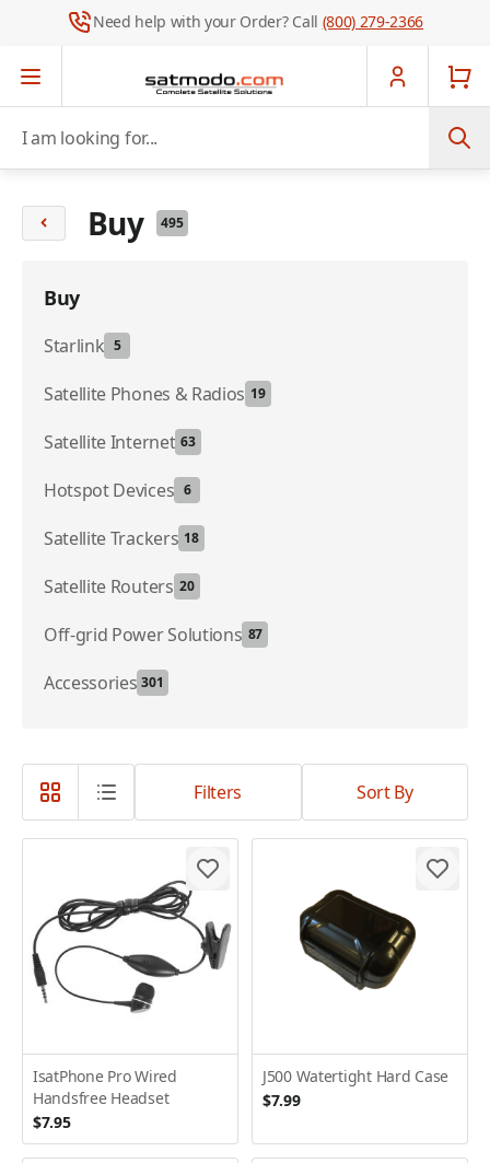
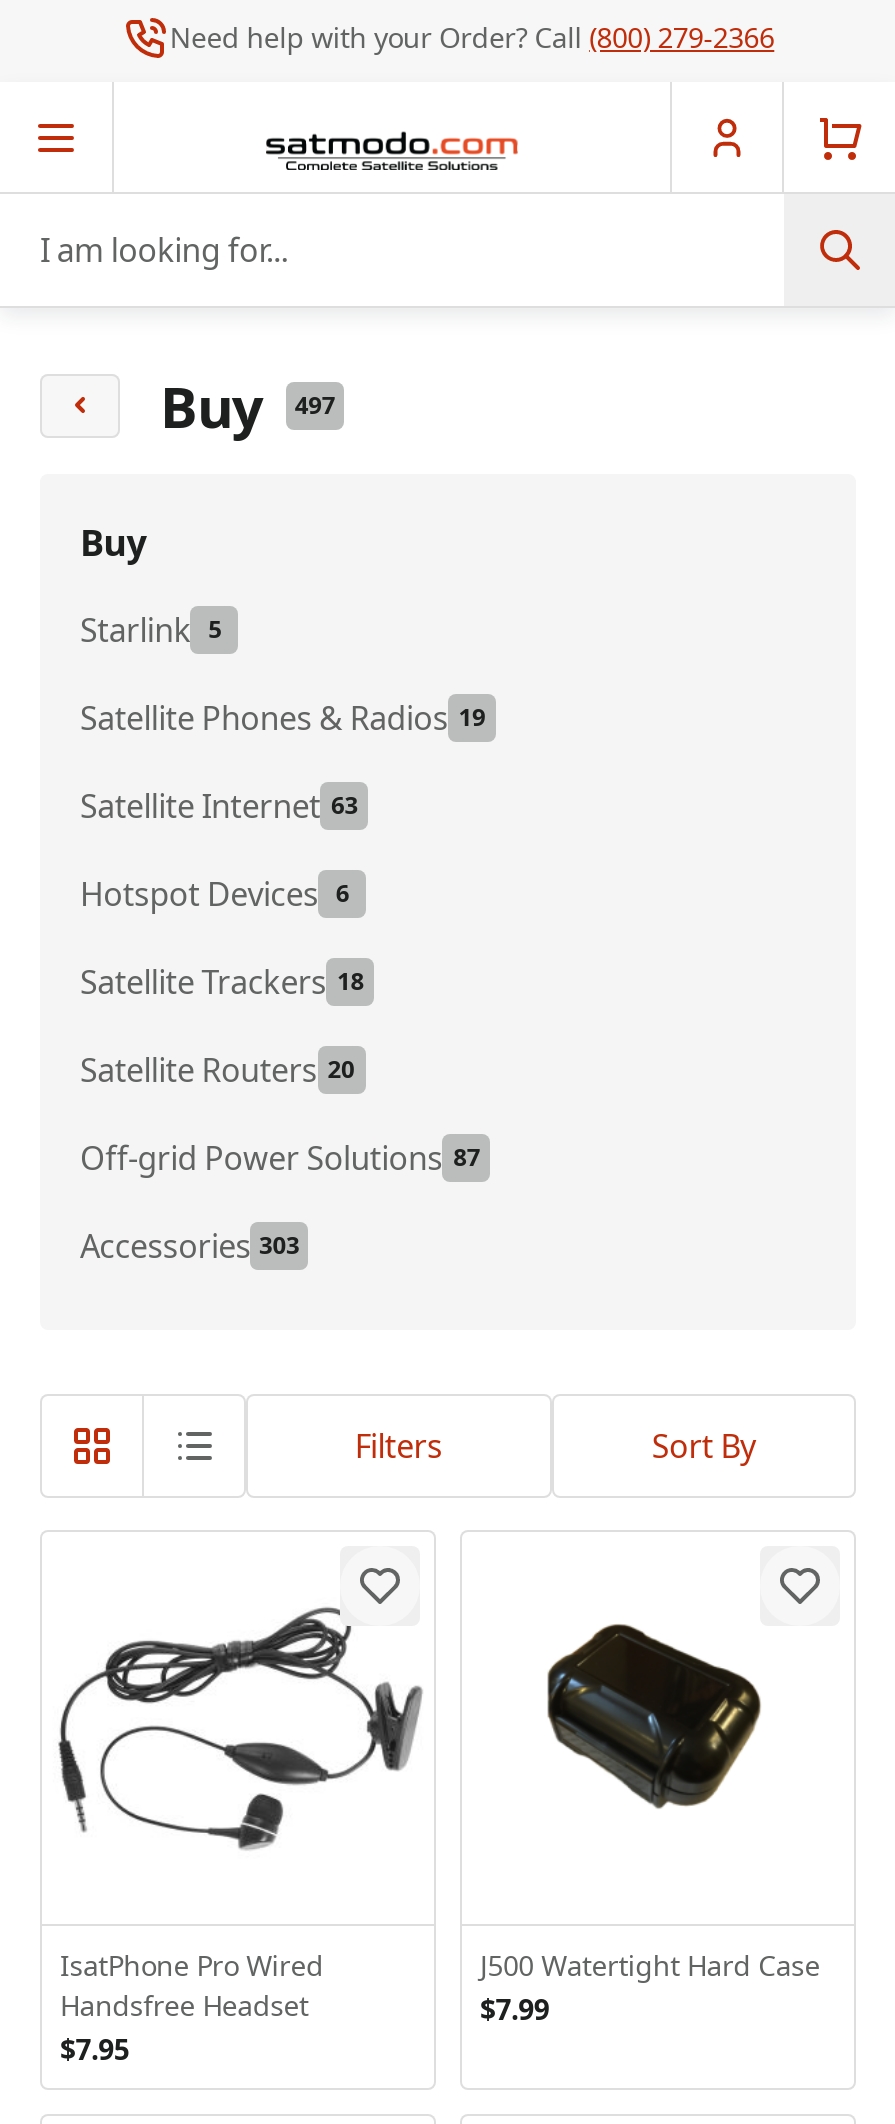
[87,202,183,244] Buy 495 -> [160,368,335,444] Buy 497
[44,671,164,695] Accessories 301 -> [80,1224,300,1268] Accessories 303

